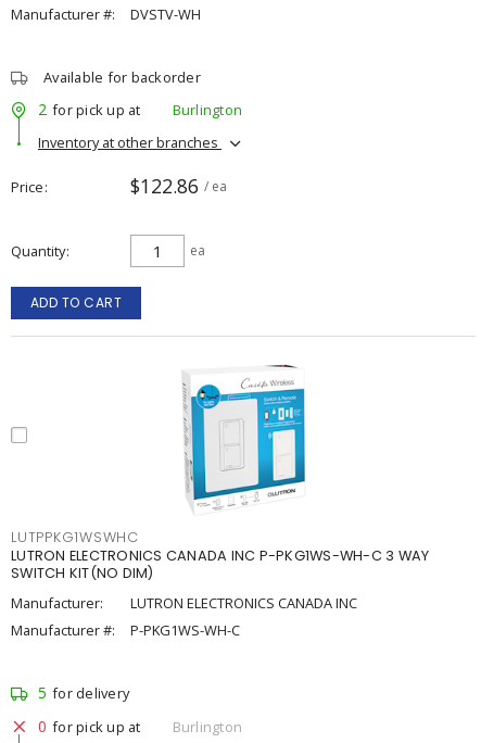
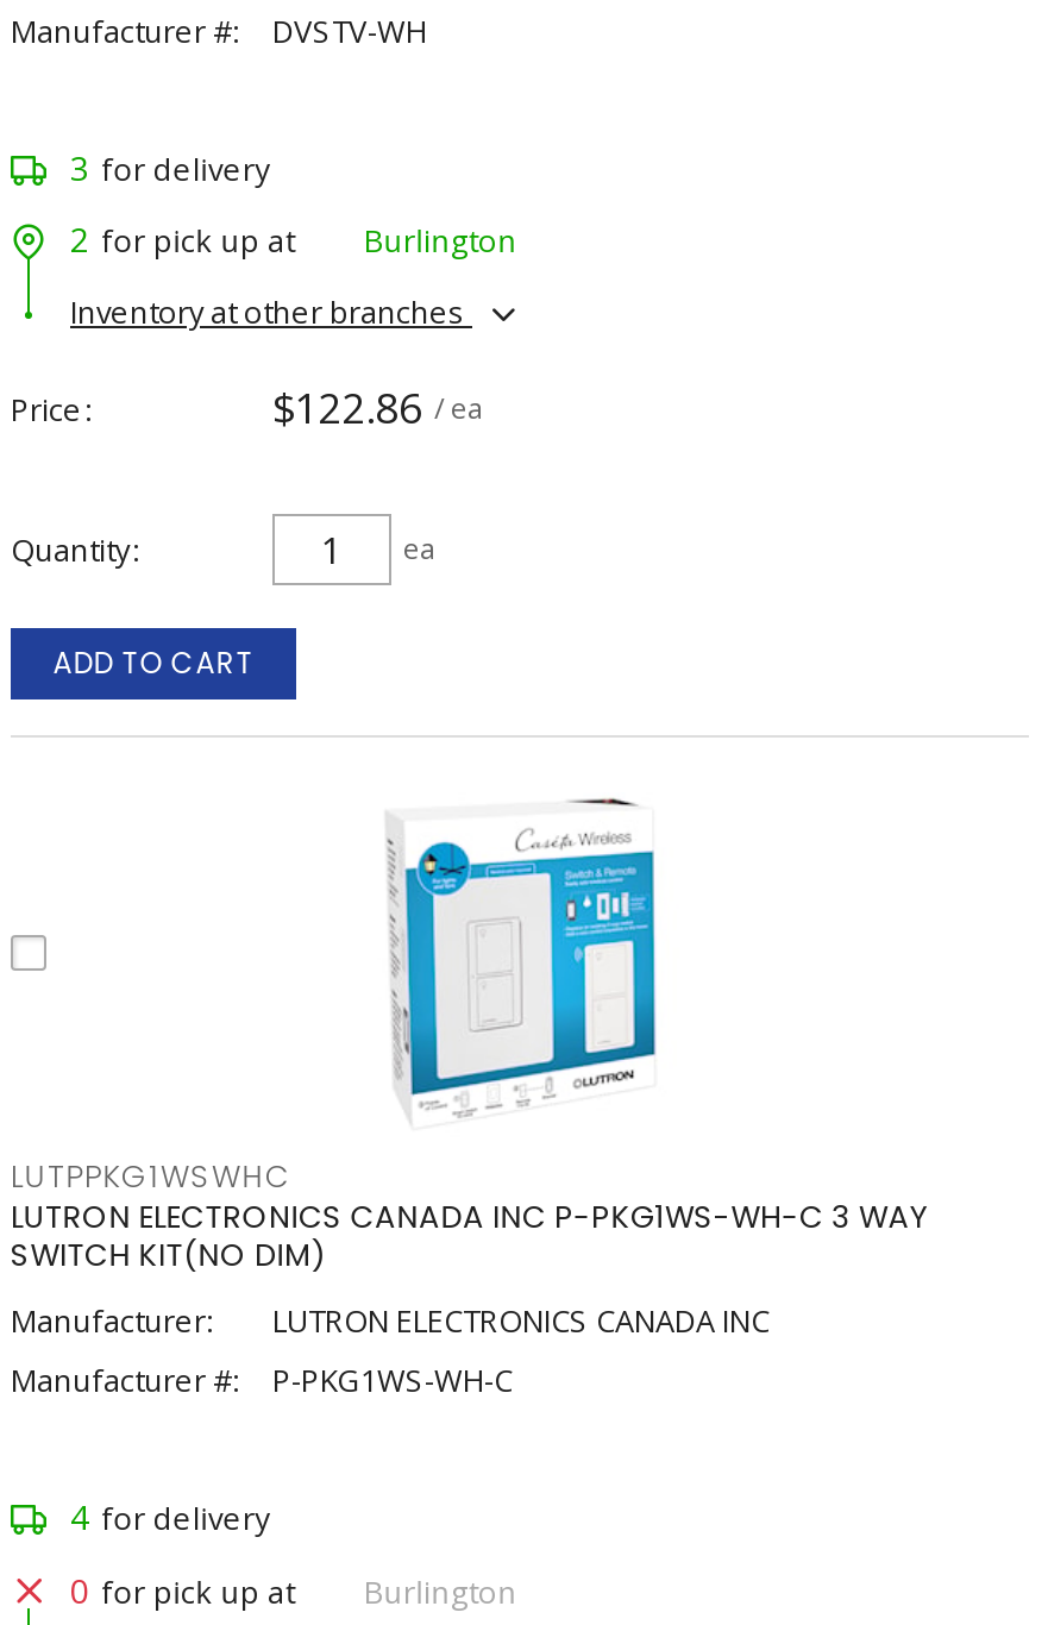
[43,67,201,87] Available for backorder -> [70,145,270,190] 3 for delivery
[38,682,129,703] 5 for delivery -> [70,1494,270,1539] 4 for delivery

